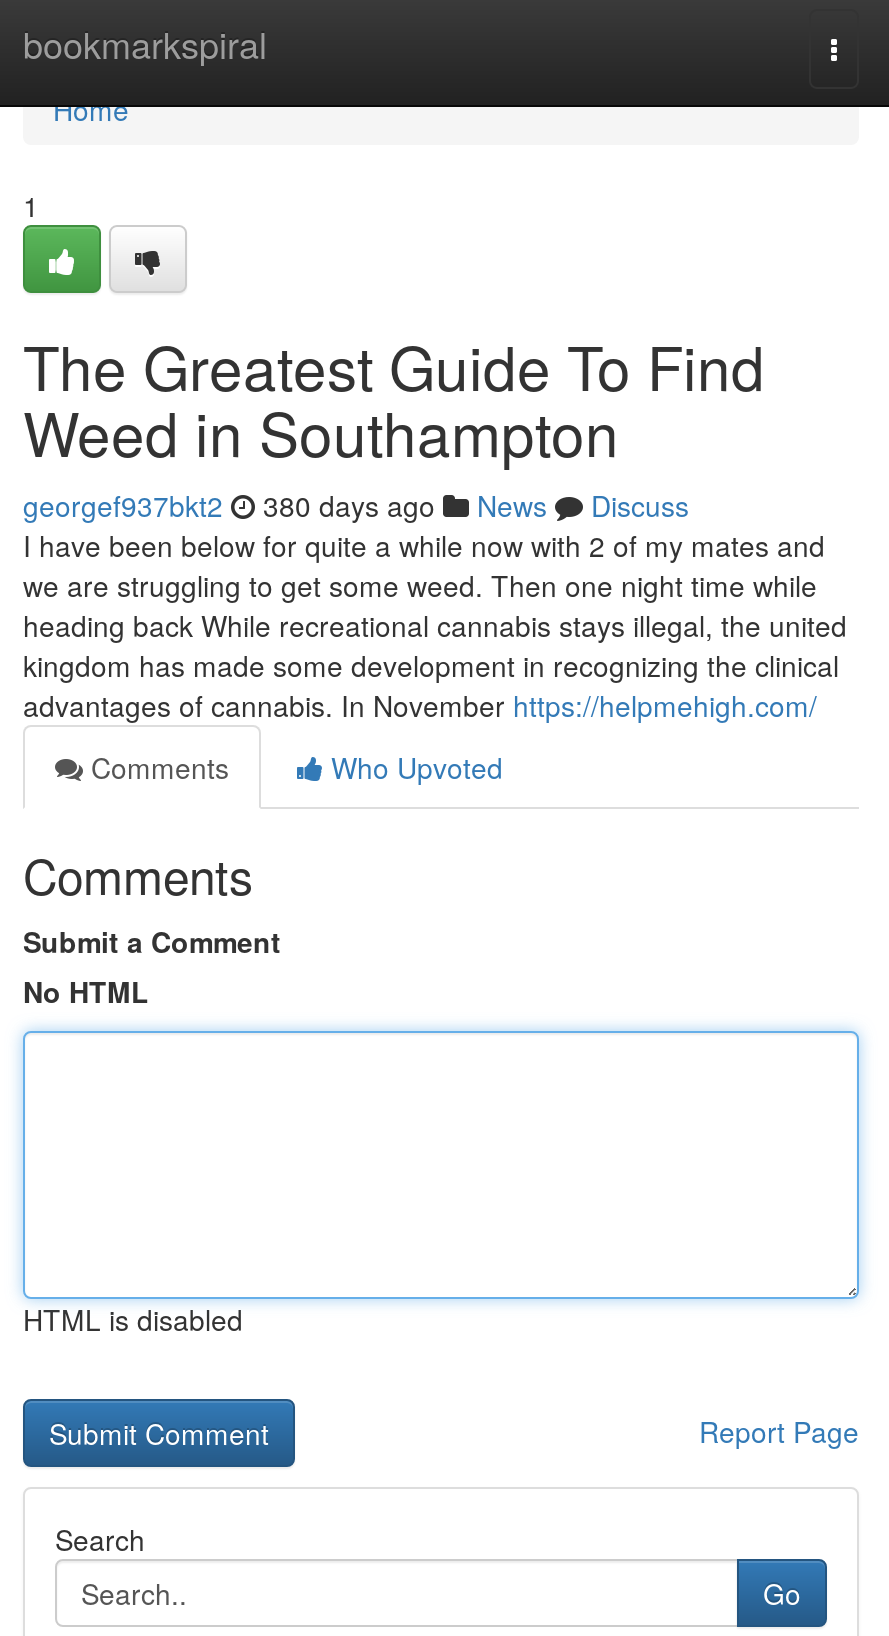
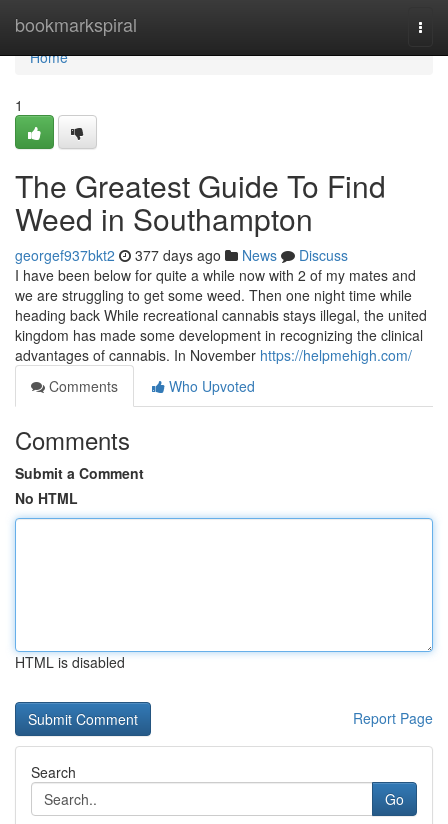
[23,485,689,525] georgef937bkt2 380 days ago News Discuss -> [15,245,348,265] georgef937bkt2 377 days ago News Discuss

